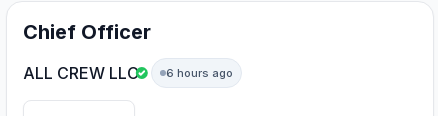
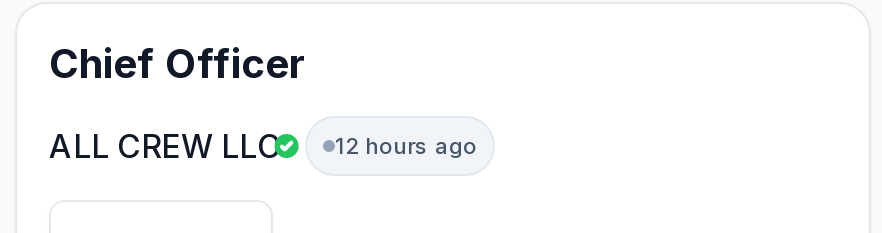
[23,63,233,83] ALL CREW LLC 6 hours ago -> [49,126,477,166] ALL CREW LLC 12 hours ago

